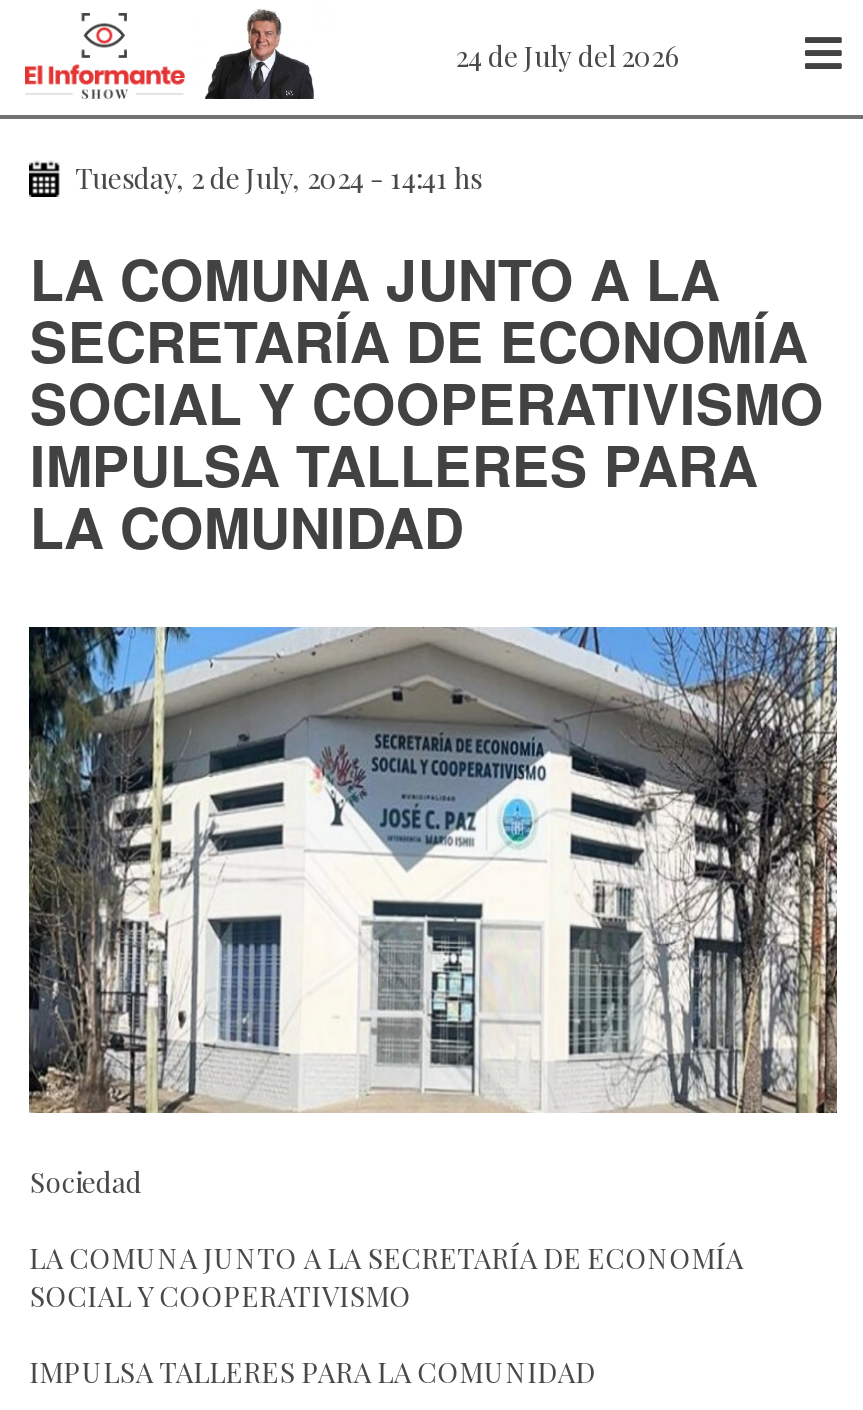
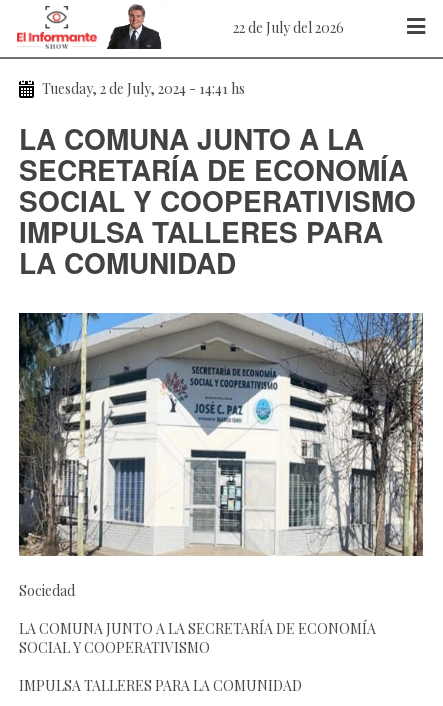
[456,36,680,74] 24 de July del 2026 -> [233,17,344,36] 22 de July del 2026

